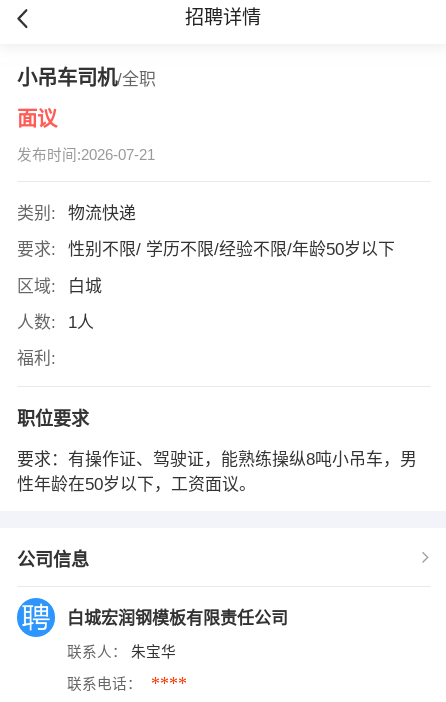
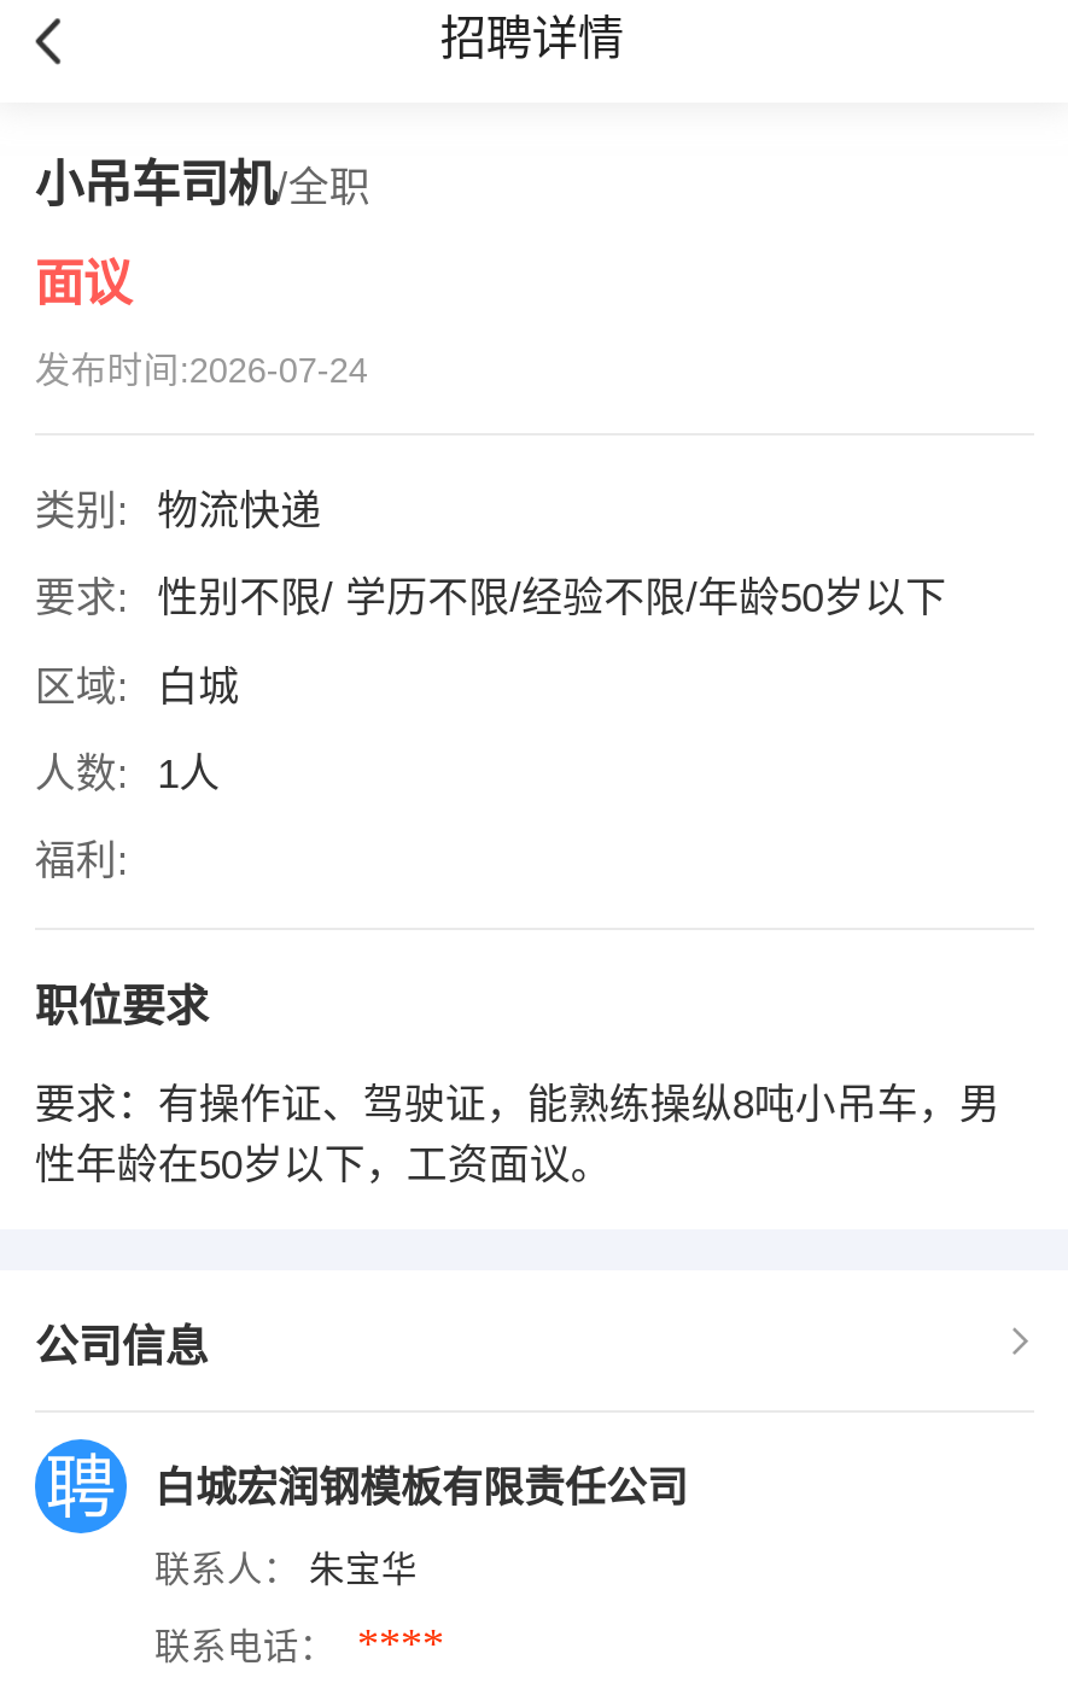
[17,147,155,163] 发布时间:2026-07-21 -> [35,352,368,390] 发布时间:2026-07-24

